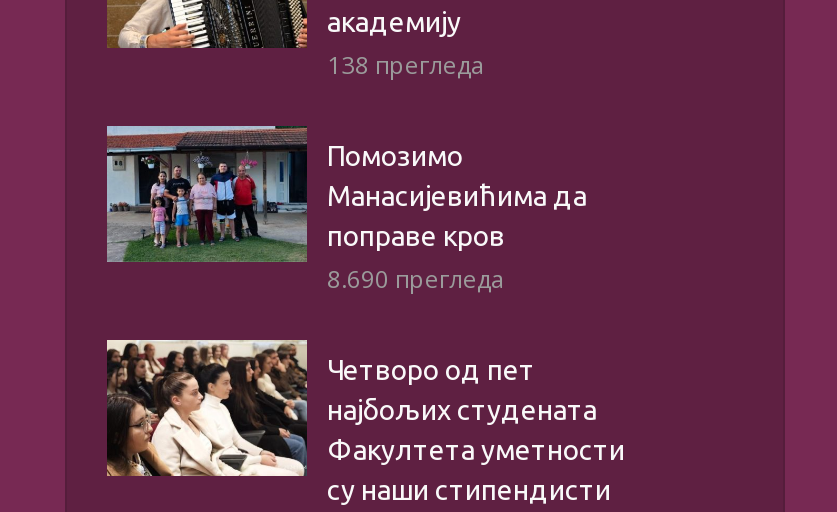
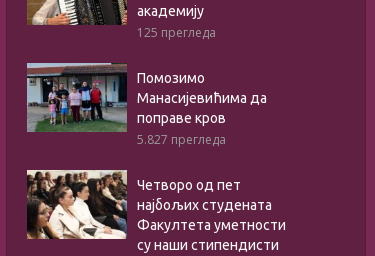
[327,48,485,82] 138 прегледа -> [137,24,216,41] 125 прегледа
[327,262,505,296] 8.690 прегледа -> [137,131,226,148] 5.827 прегледа

